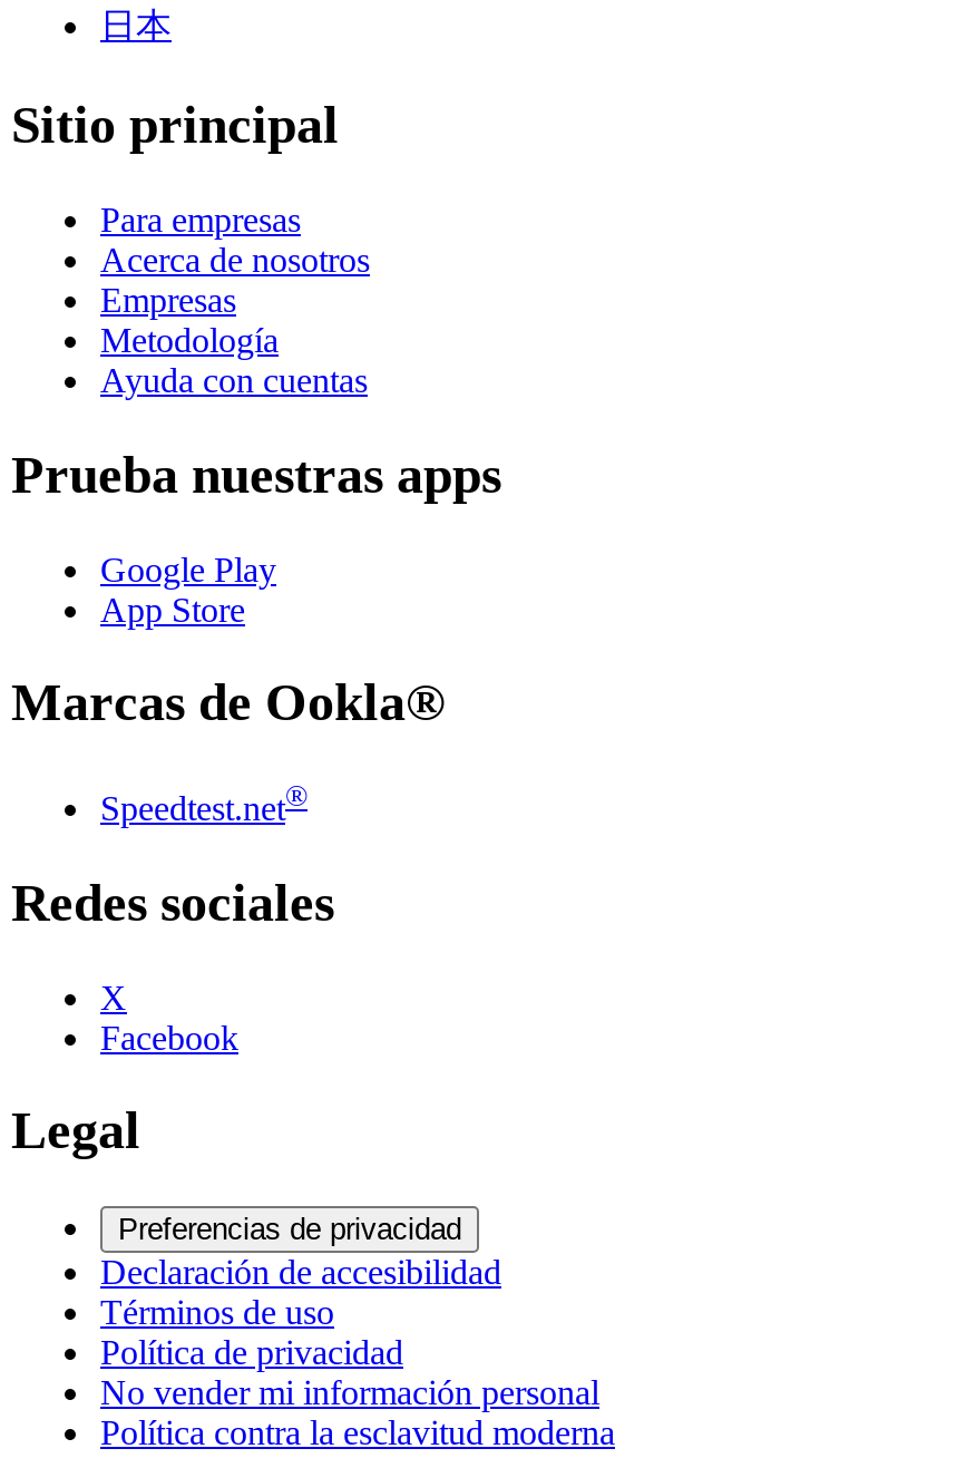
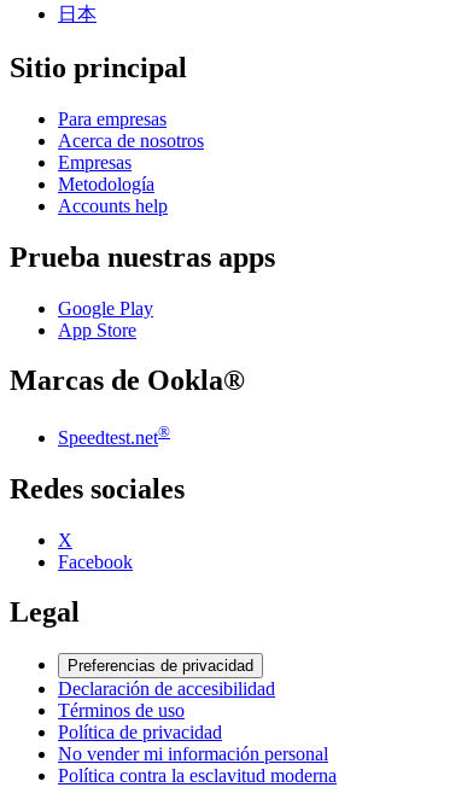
[100,361,368,399] Ayuda con cuentas -> [58,195,168,216] Accounts help

